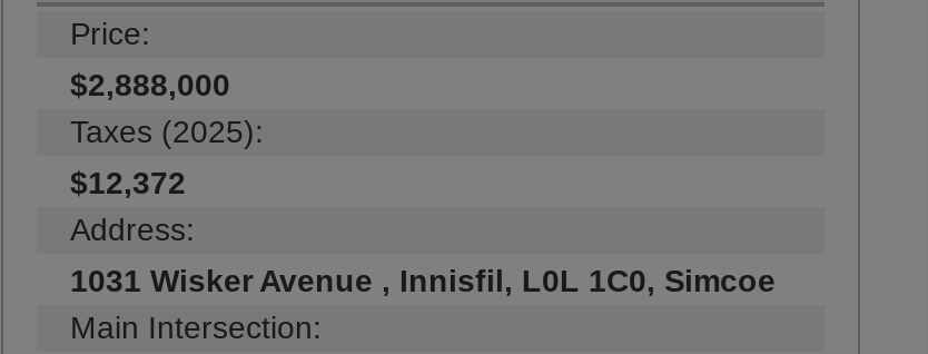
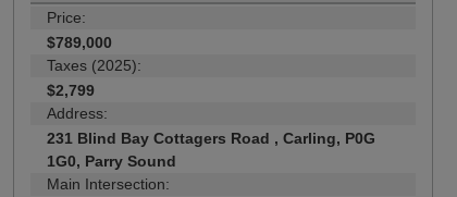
[70,67,230,103] $2,888,000 -> [47,34,112,51] $789,000
[70,165,186,201] $12,372 -> [47,82,95,99] $2,799
[70,263,776,299] 1031 Wisker Avenue , Innisfil, L0L 1C0, Simcoe -> [47,130,375,170] 231 Blind Bay Cottagers Road , Carling, P0G | 1G0, Parry Sound

